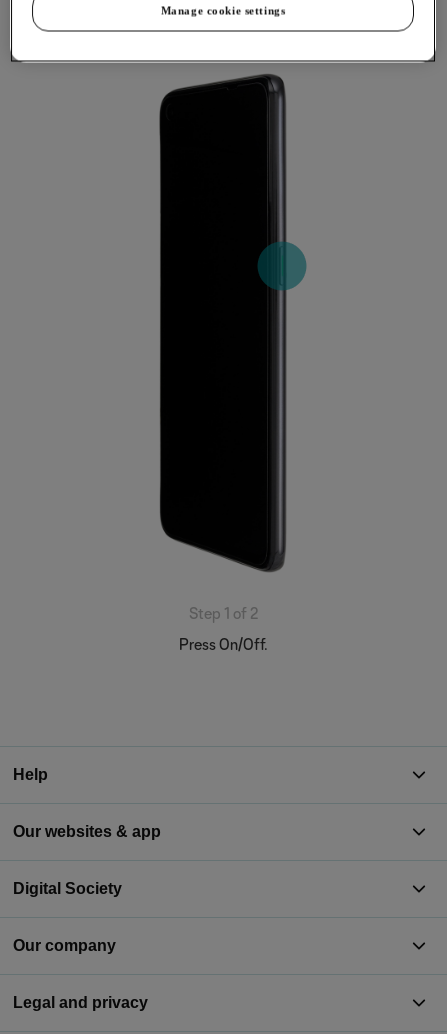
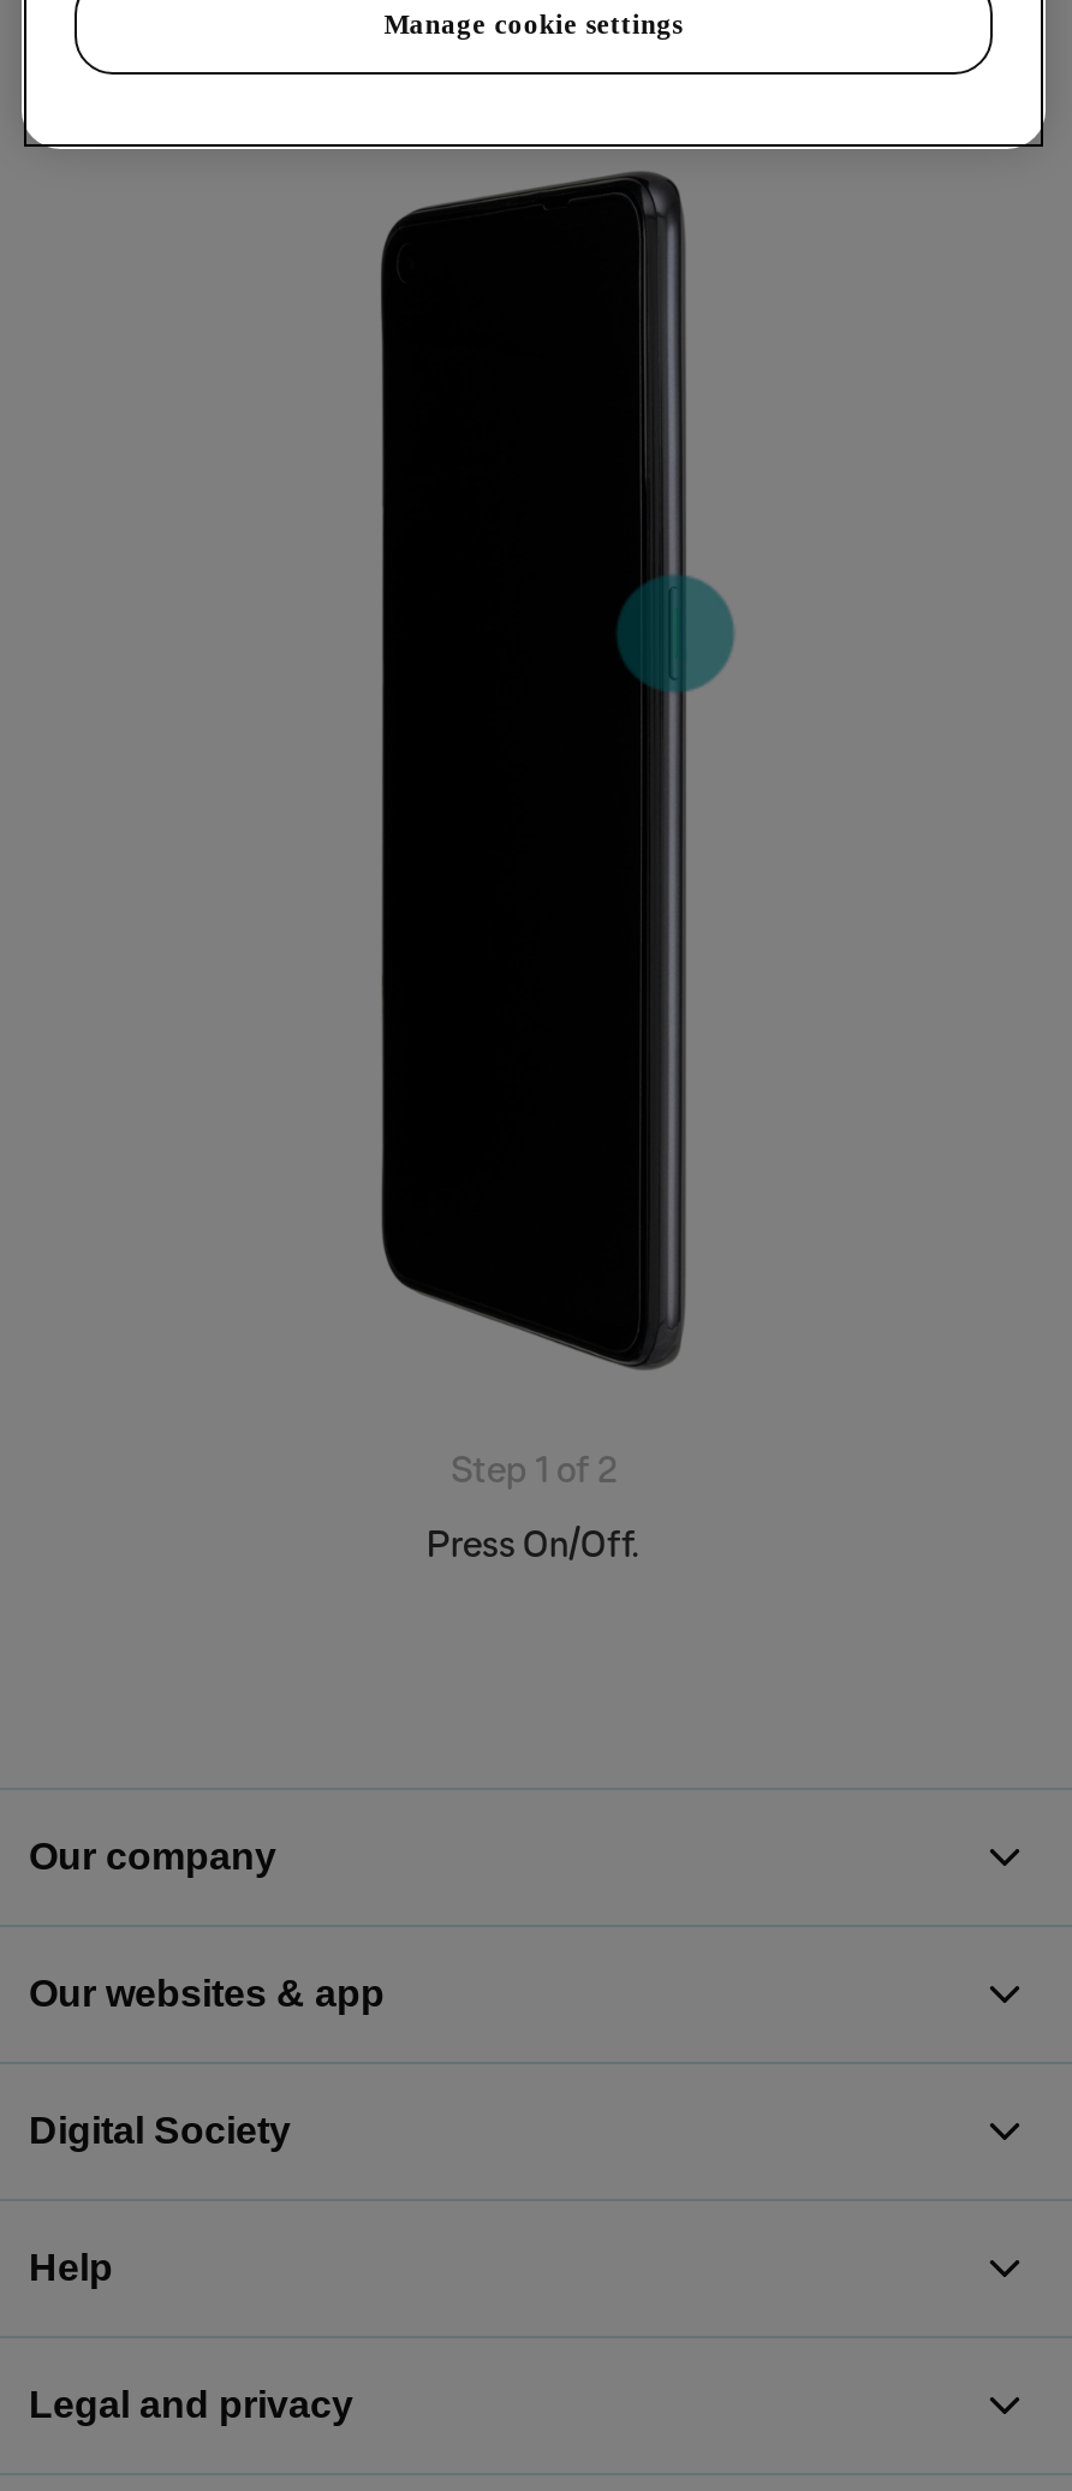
moved [13,766,48,783] -> [29,2247,113,2288]: Help
moved [13,937,116,954] -> [29,1836,276,1877]: Our company

